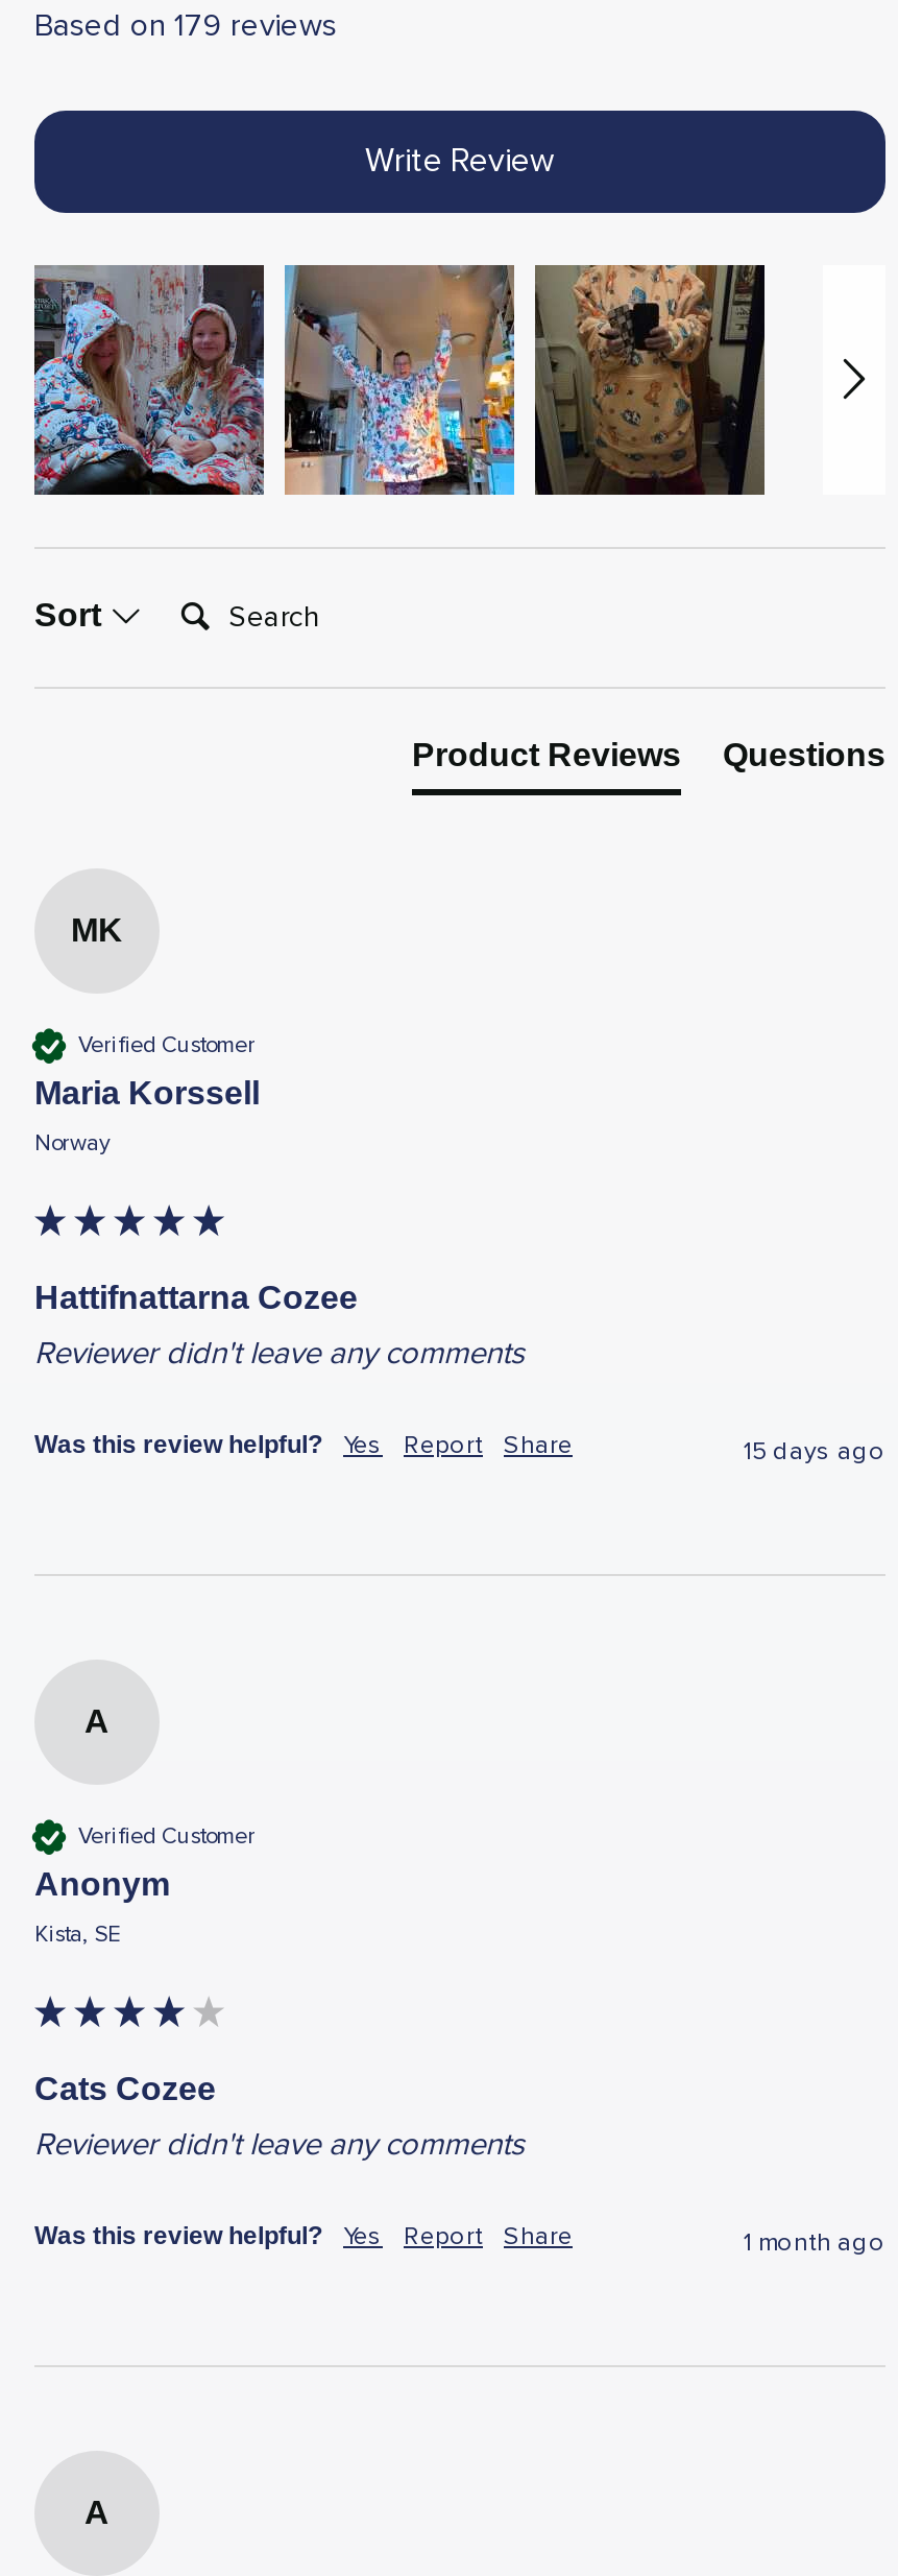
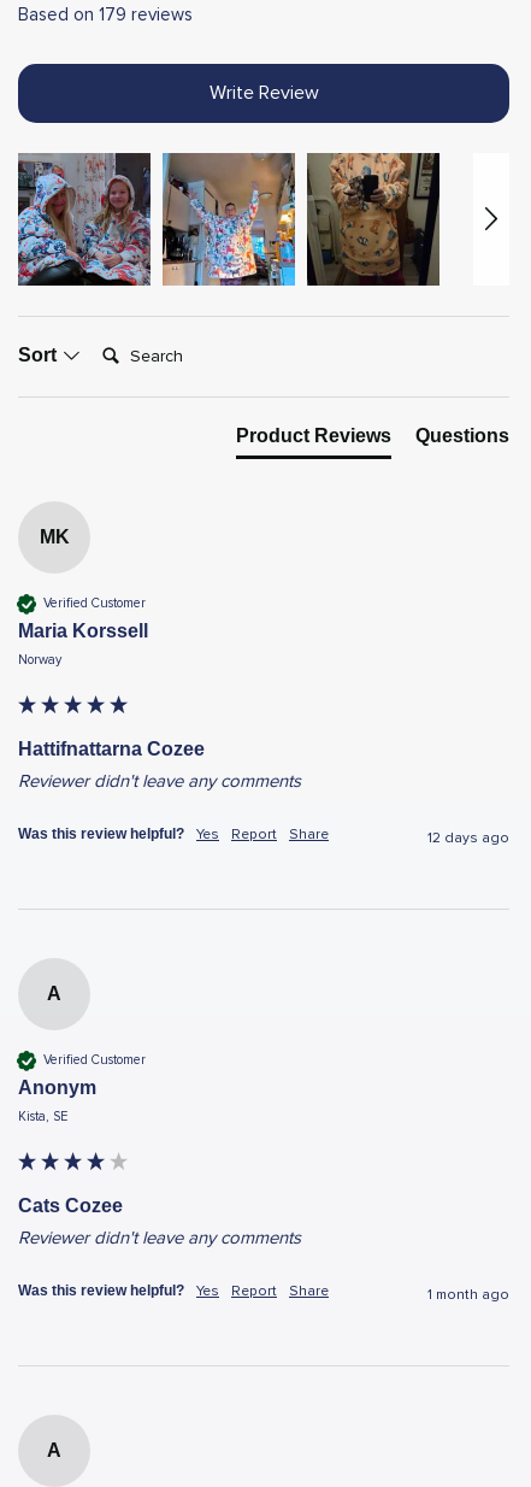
[744,1436,885,1467] 15 days ago -> [427,829,509,847] 12 days ago

